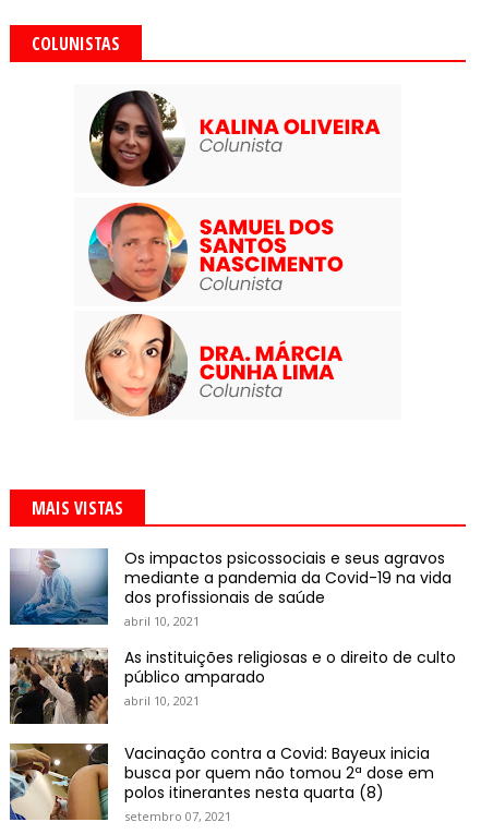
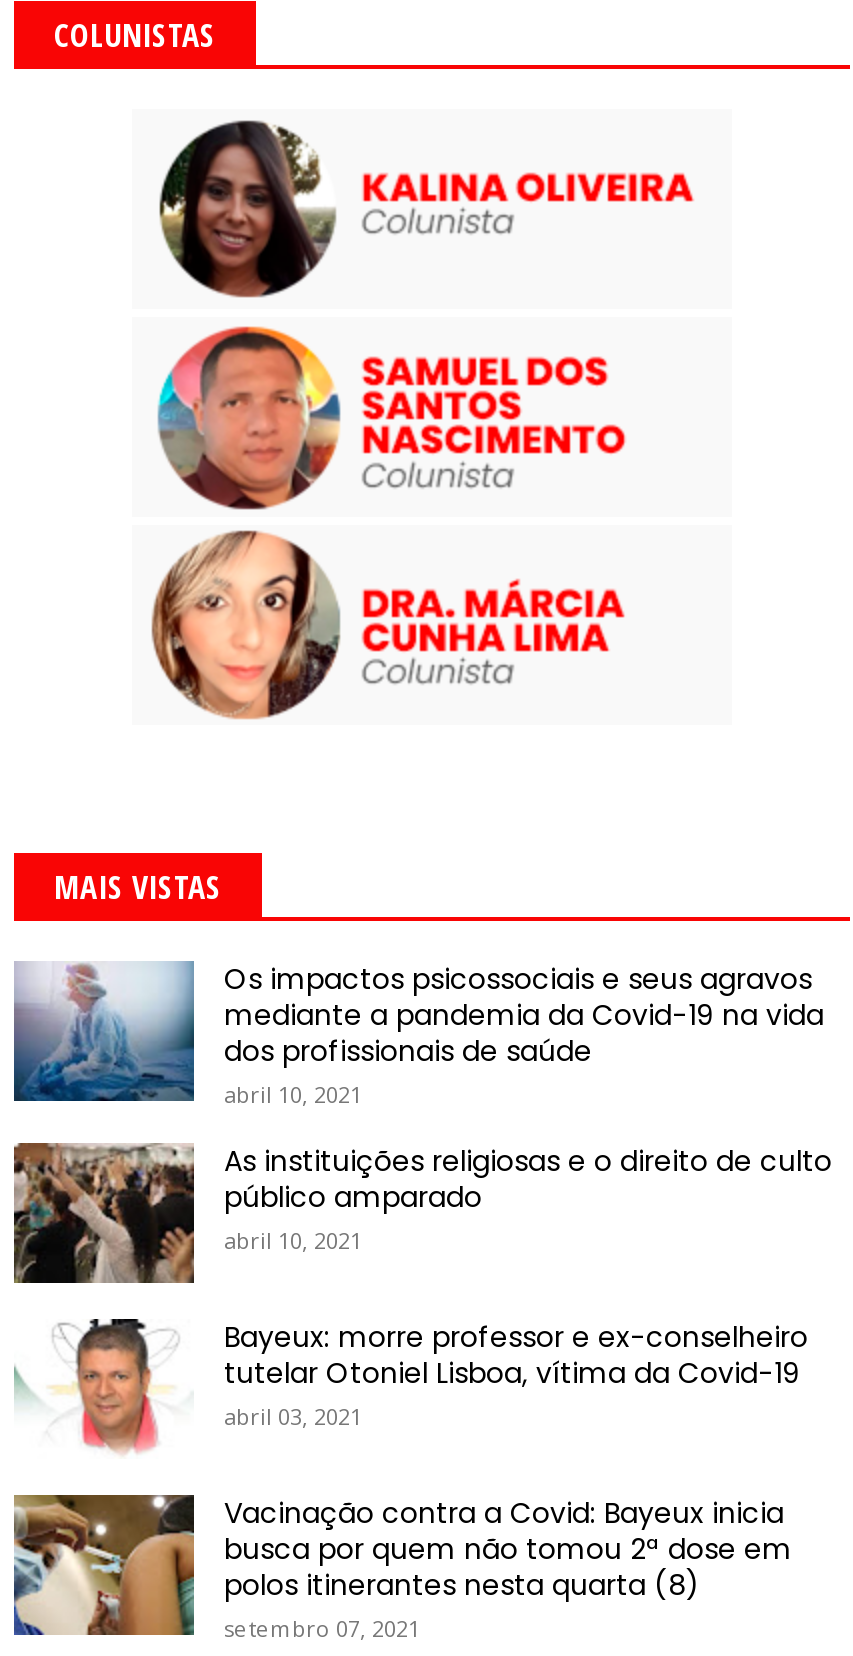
none -> [14,1317,808,1459] [image] | Bayeux: morre professor e ex-conselheiro | tutelar Otoniel Lisboa, vítima da Covid-19 | abril 03, 2021

